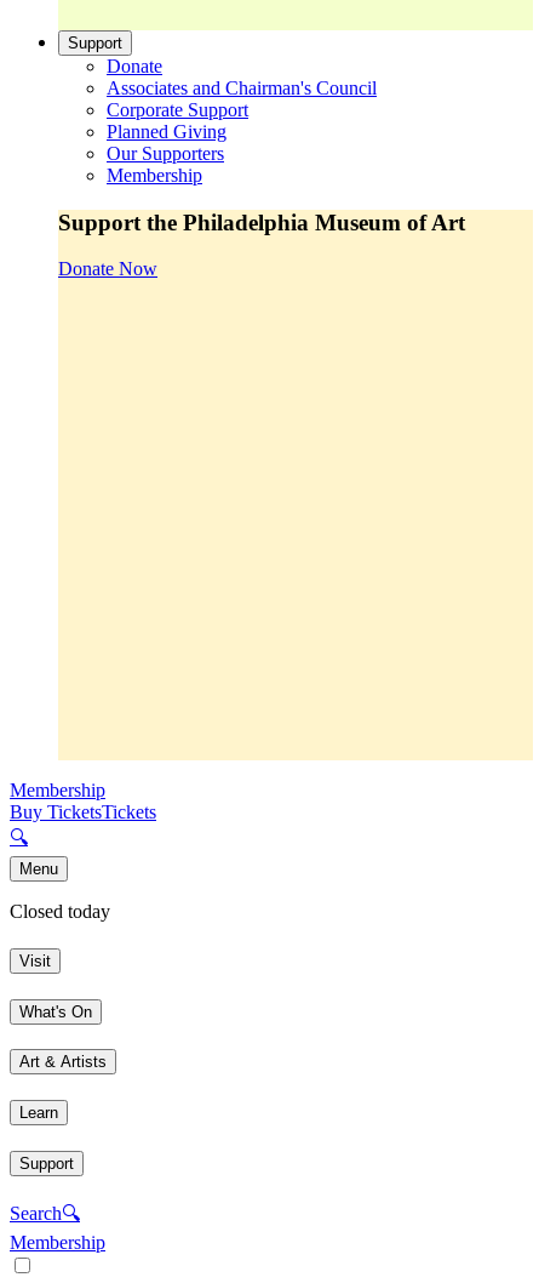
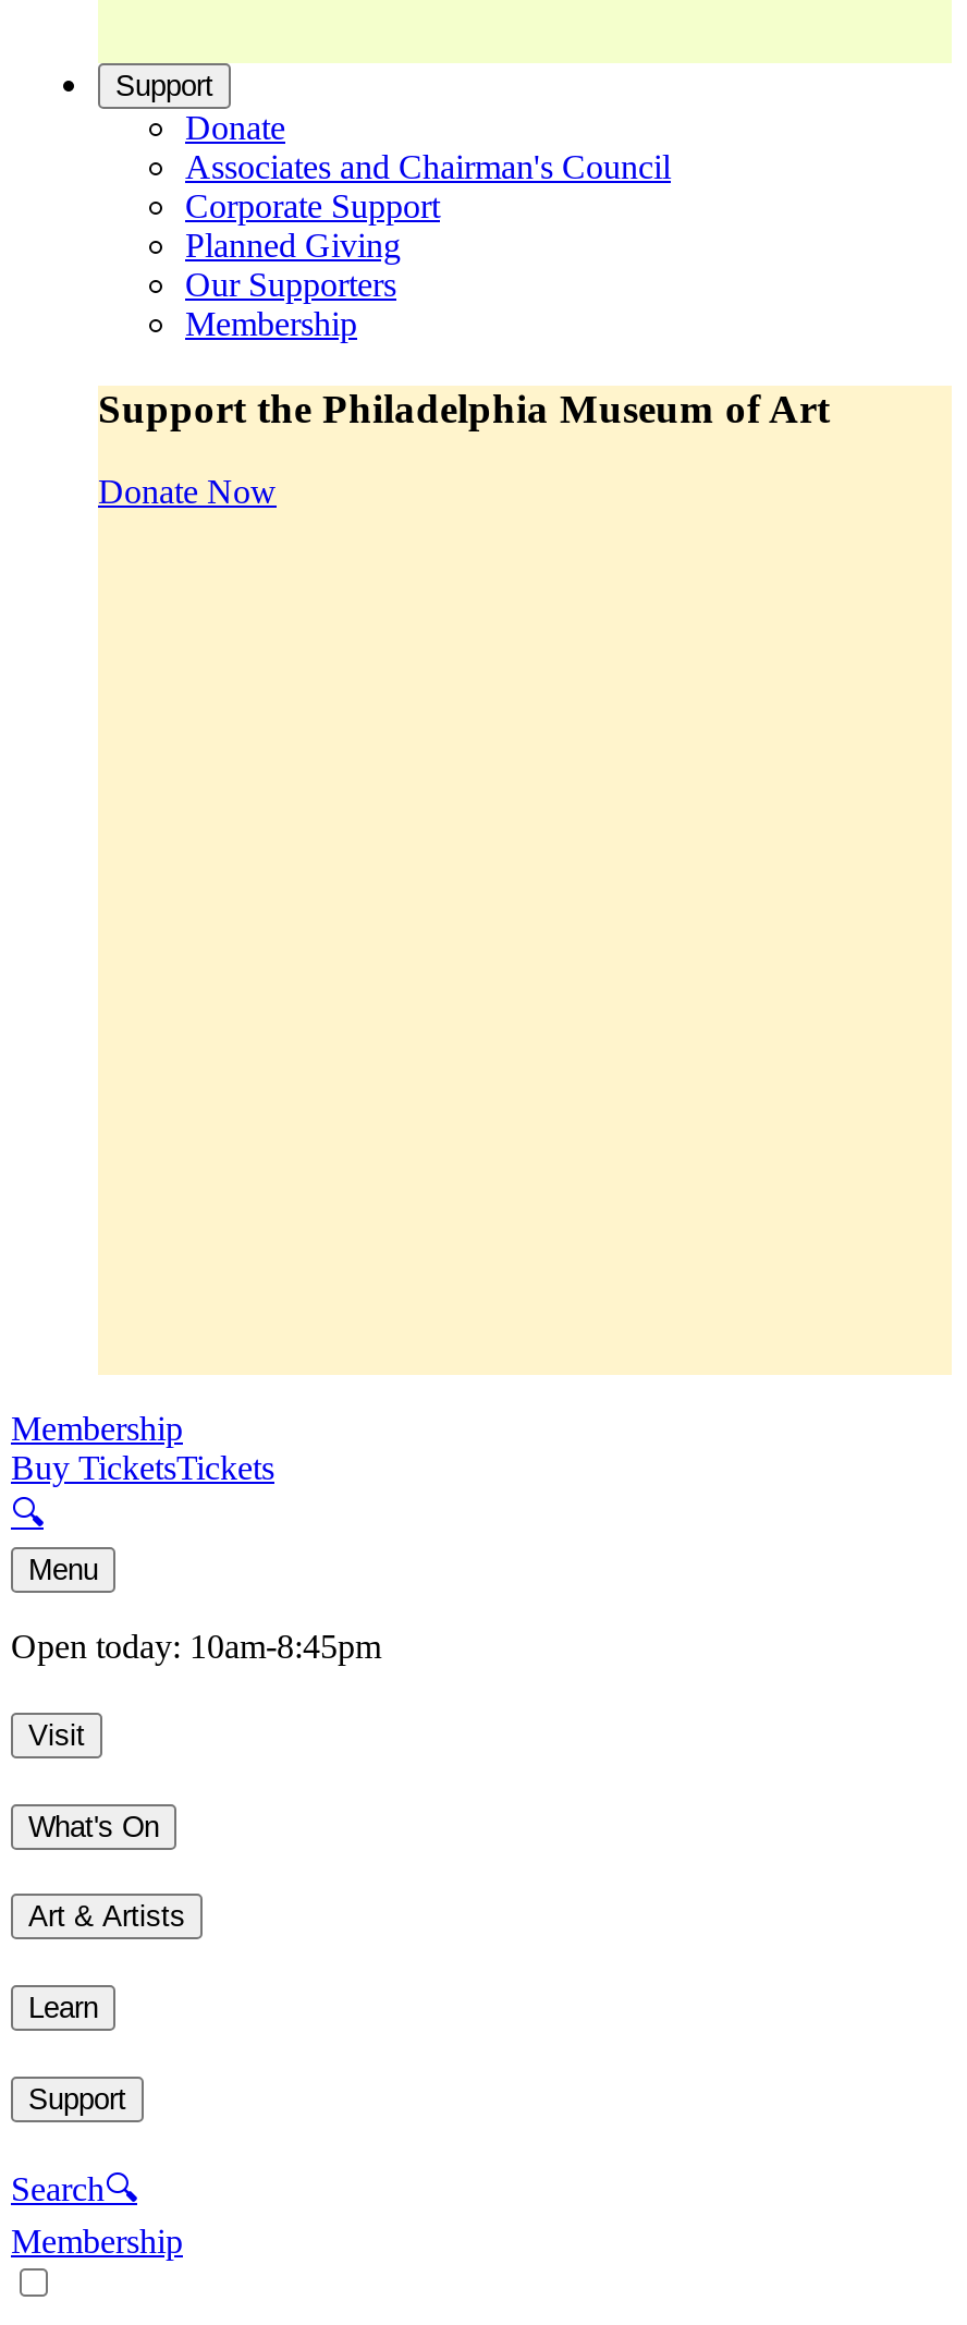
[10,901,110,922] Closed today -> [11,1628,381,1665] Open today: 10am-8:45pm

